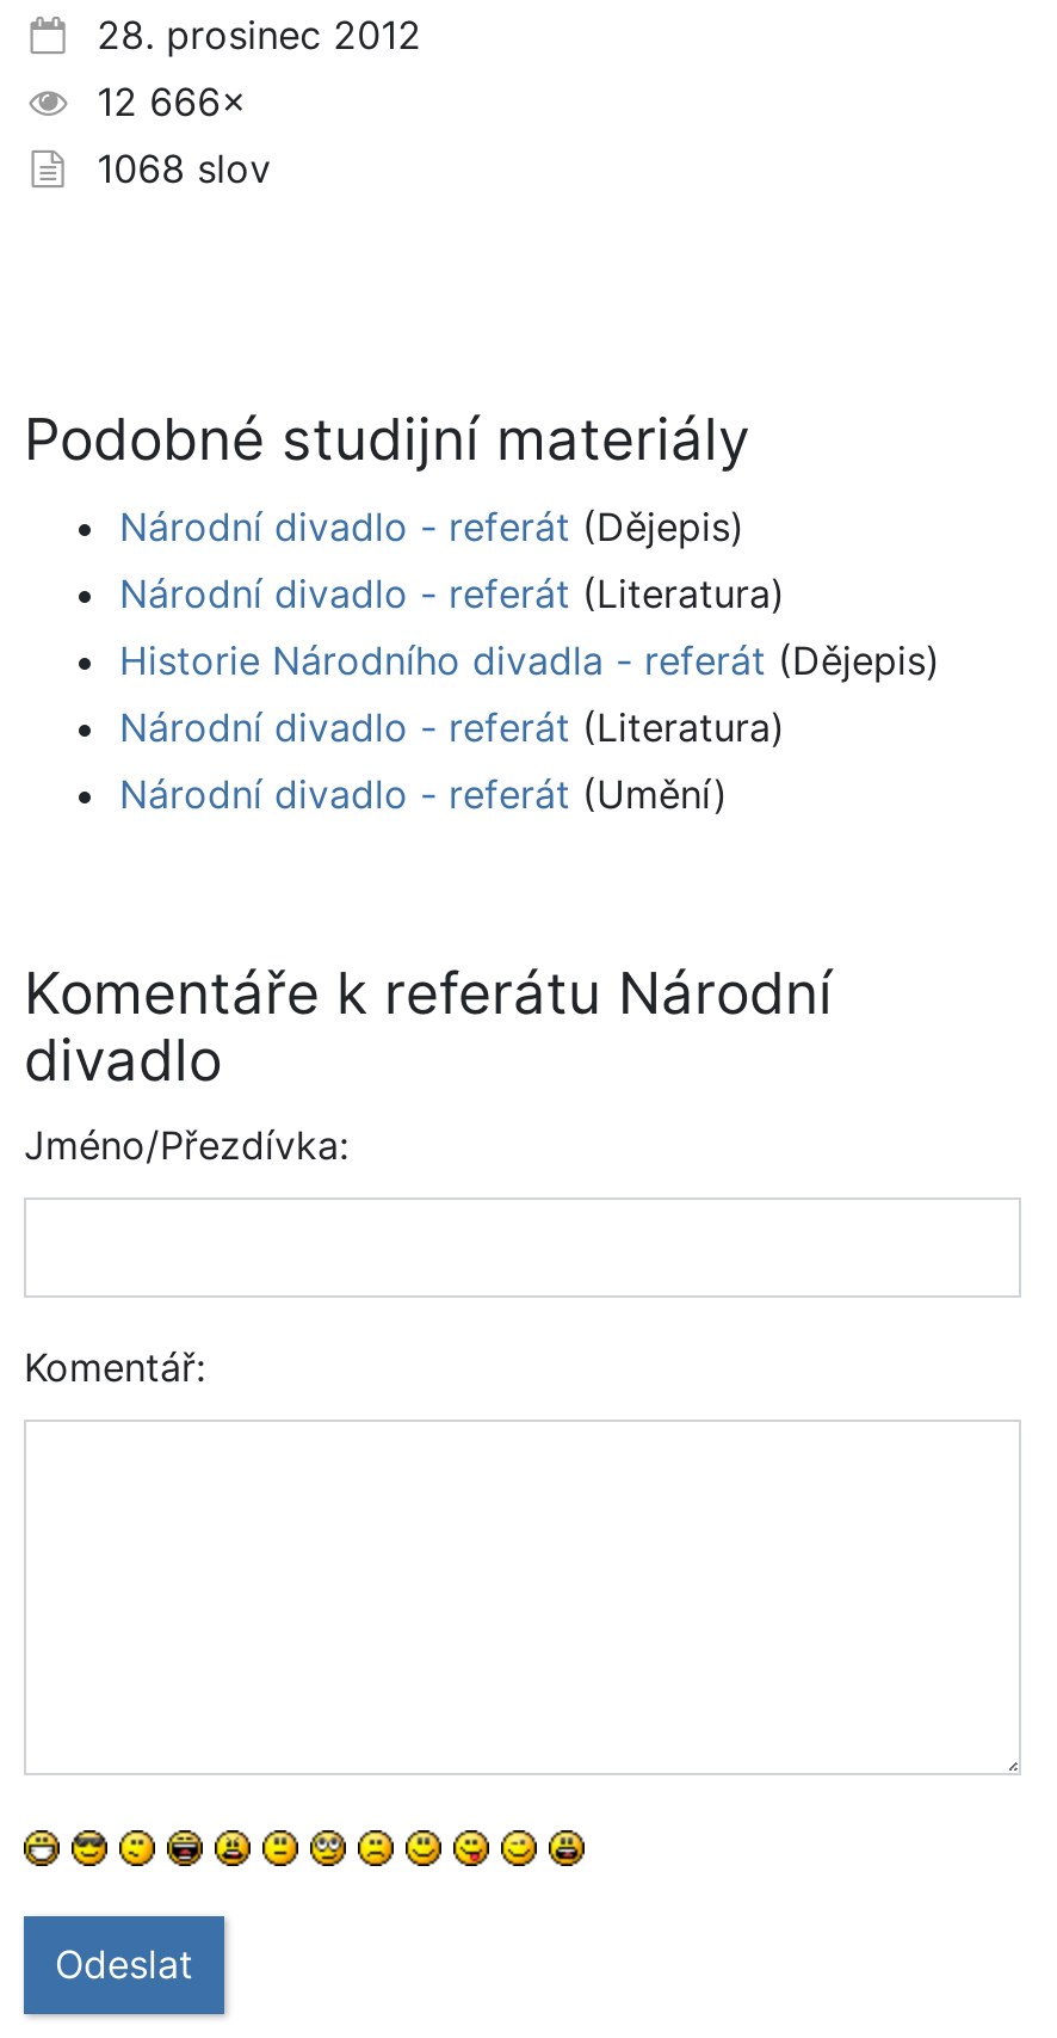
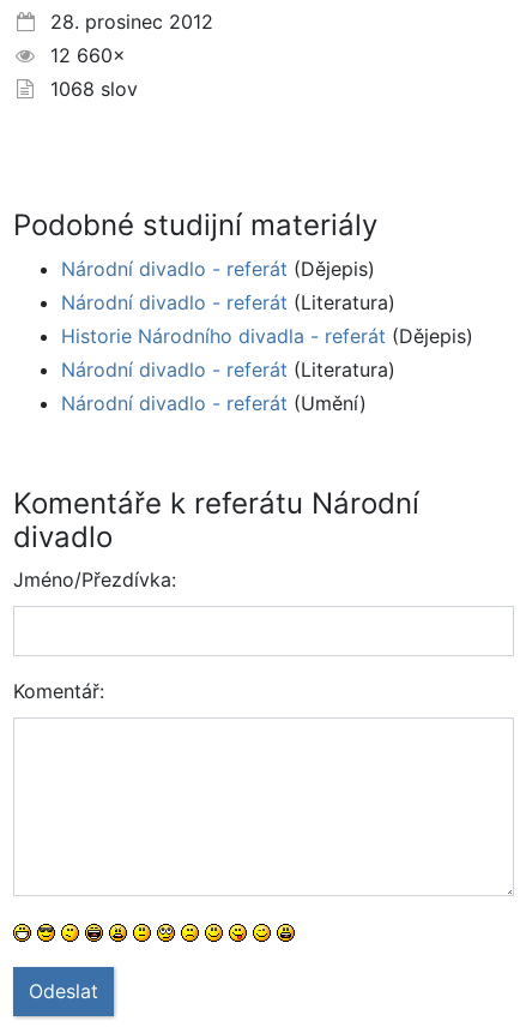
[73,79,247,126] 12 666× -> [38,44,125,68] 12 660×

